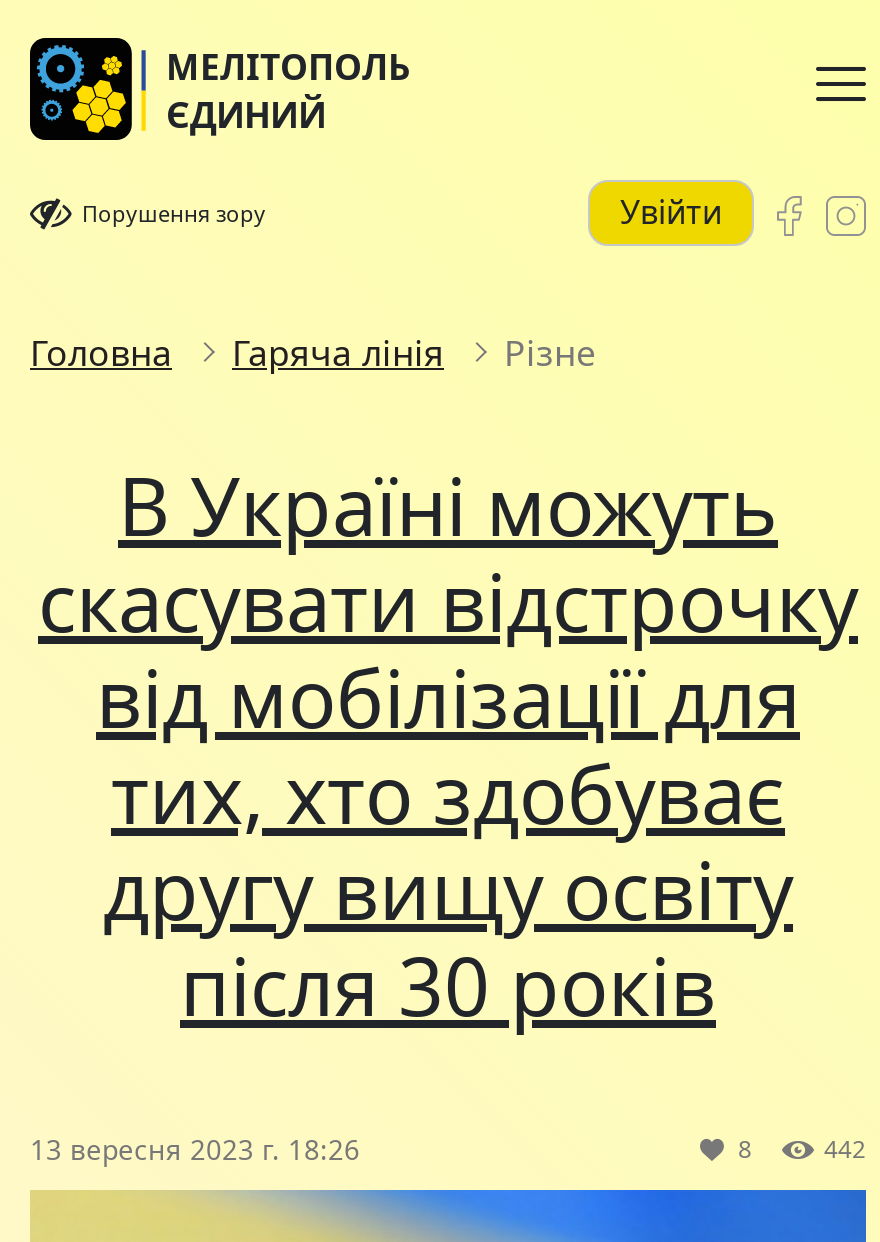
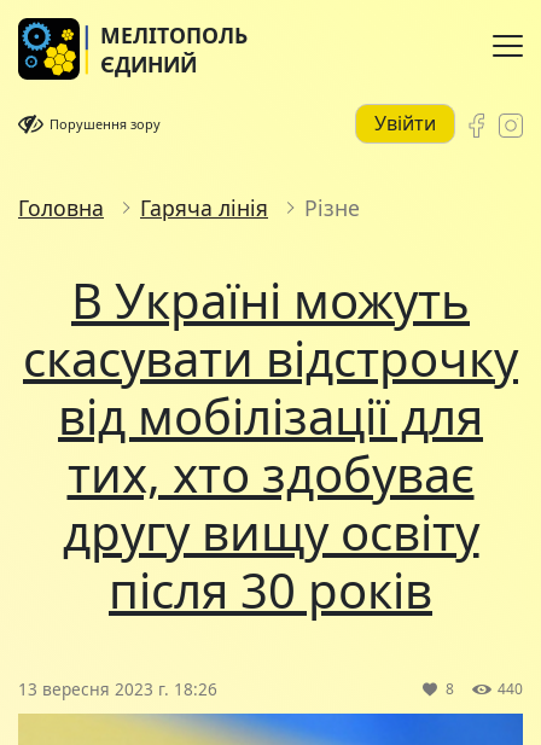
[824,1132,866,1166] 442 -> [498,679,523,699] 440

